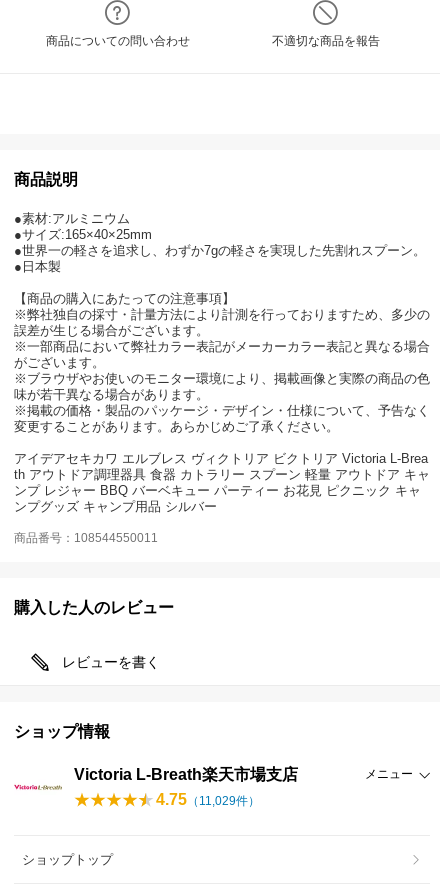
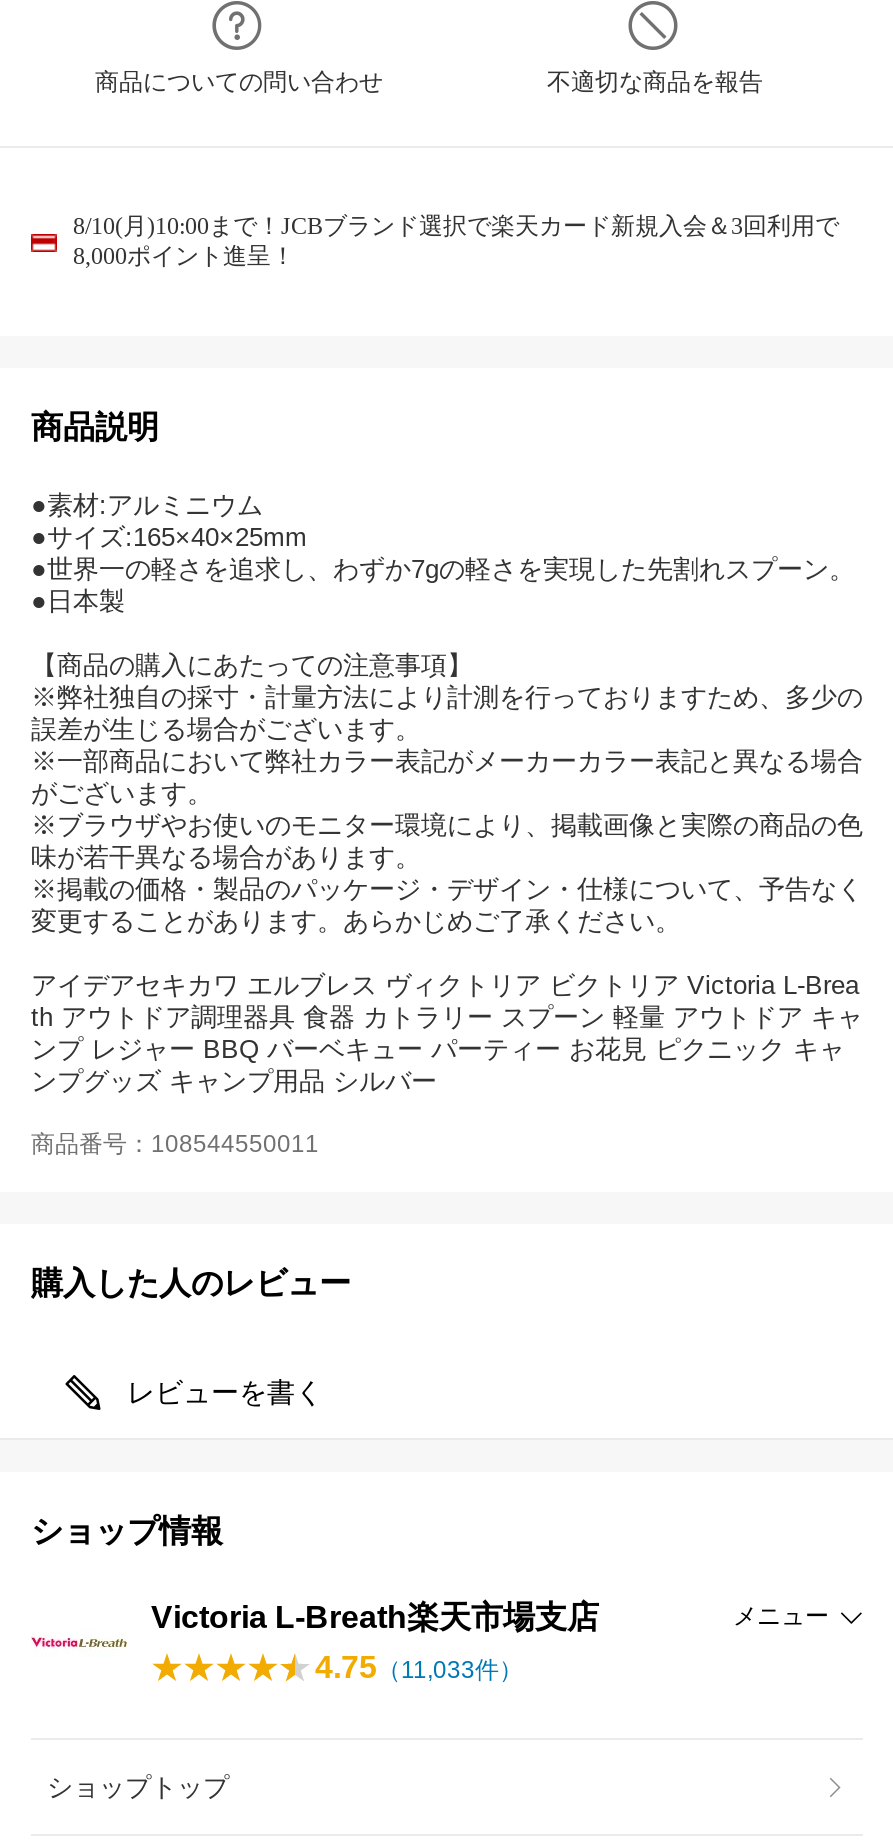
none -> [73,212,839,270] 8/10(月)10:00まで！JCBブランド選択で楽天カード新規入会＆3回利用で | 8,000ポイント進呈！
[156,791,260,808] 4.75（11,029件） -> [315,1650,523,1684] 4.75（11,033件）

